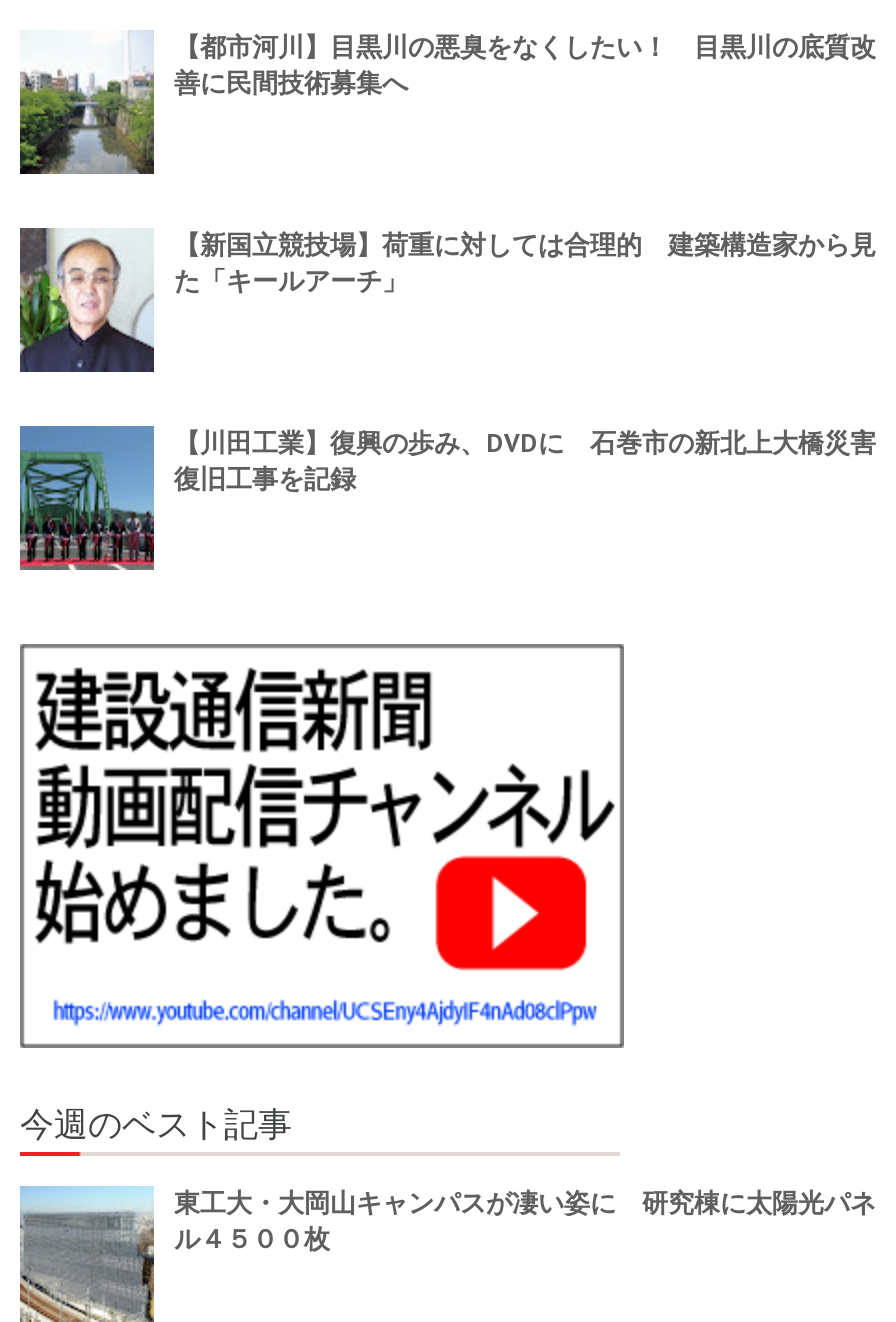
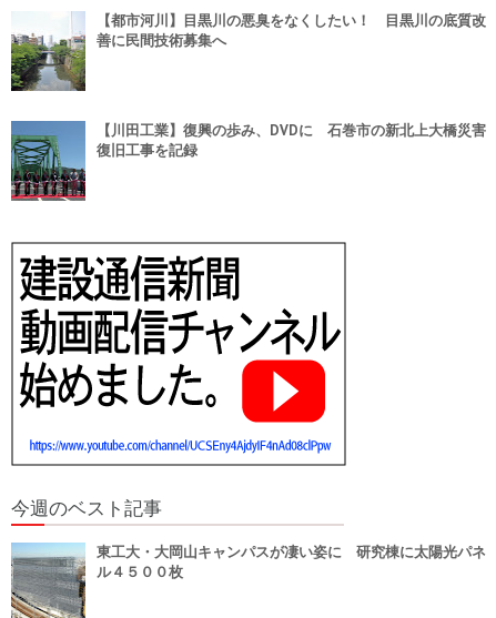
[20,227,876,372] [image] | 【新国立競技場】荷重に対しては合理的 建築構造家から見 | た「キールアーチ」 -> none

